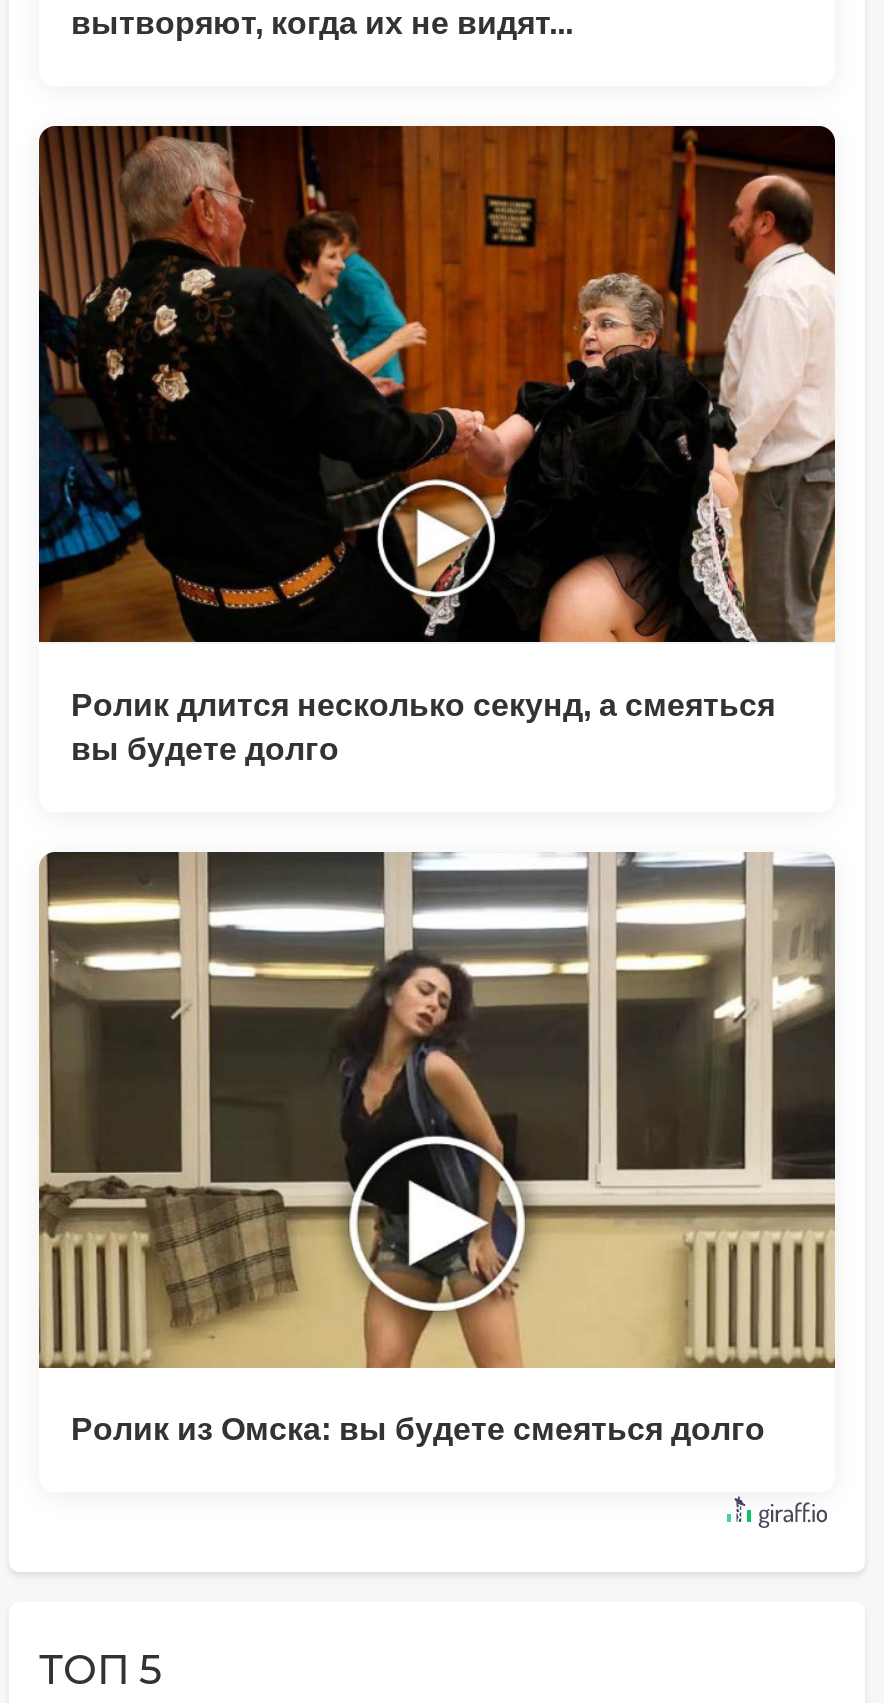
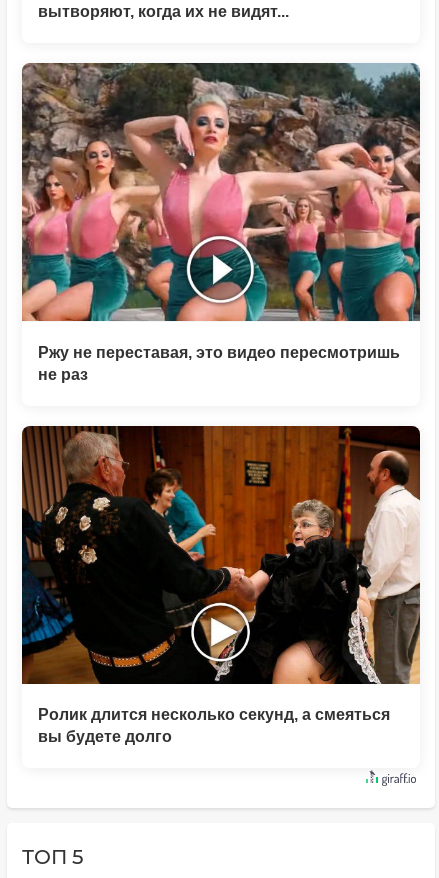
none -> [21,62,421,383] [image] | Ржу не переставая, это видео пересмотришь | не раз
moved [37,122,839,765] -> [21,424,422,745]: [image] | Ролик длится несколько секунд, а смеяться | вы будете долго
[37,816,837,1447] [image] | Ролик из Омска: вы будете смеяться долго -> none

